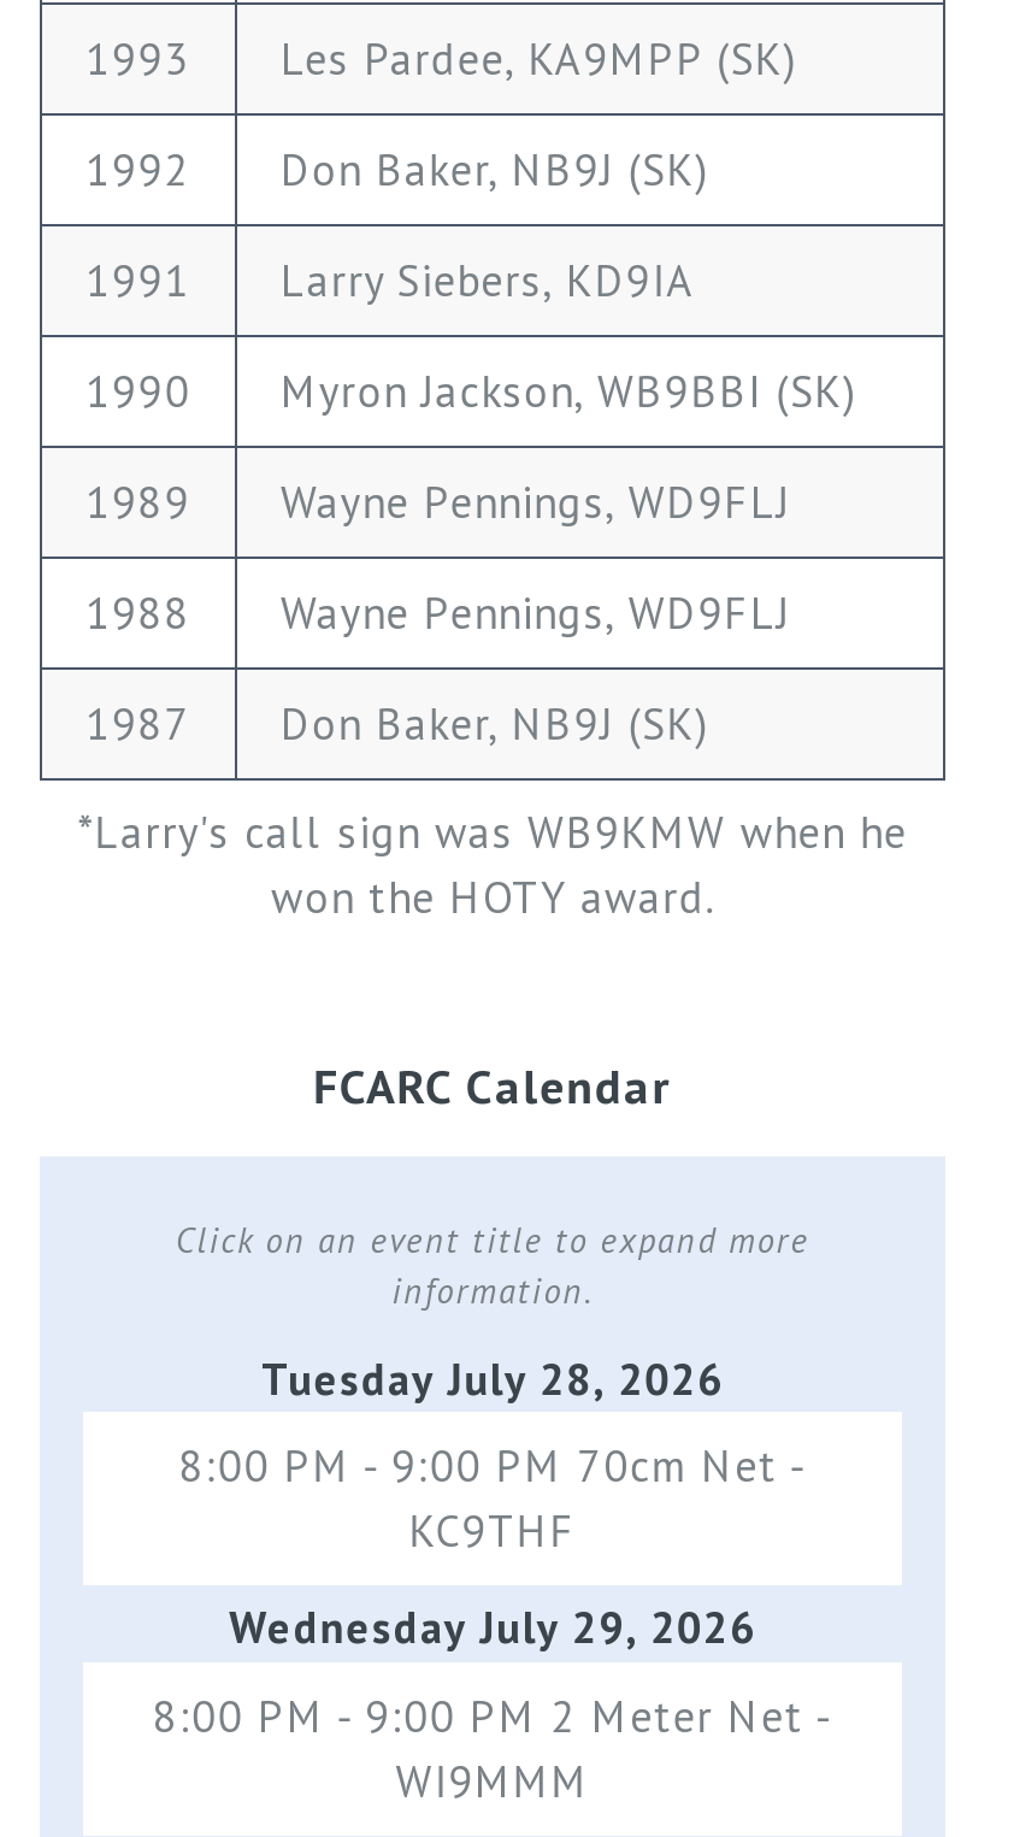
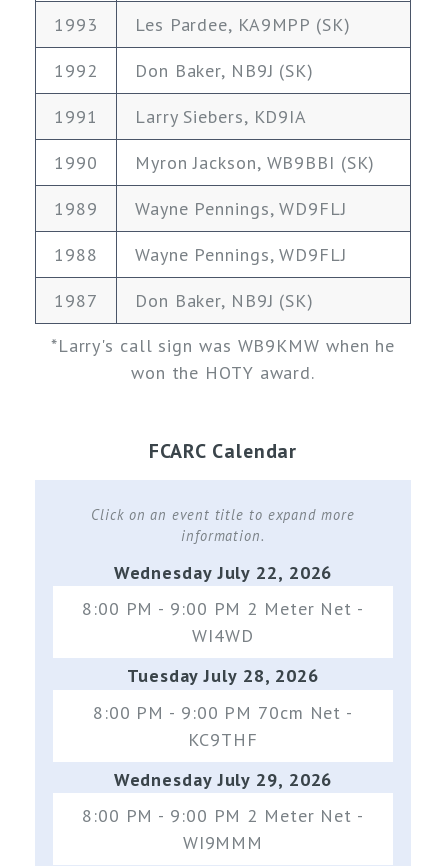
none -> [82,561,364,647] Wednesday July 22, 2026 | 8:00 PM - 9:00 PM 2 Meter Net - | WI4WD

